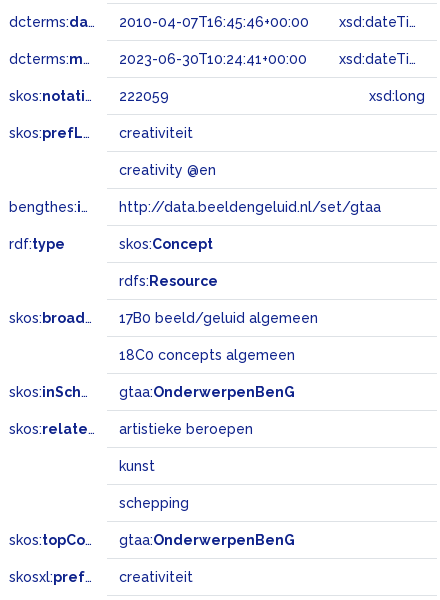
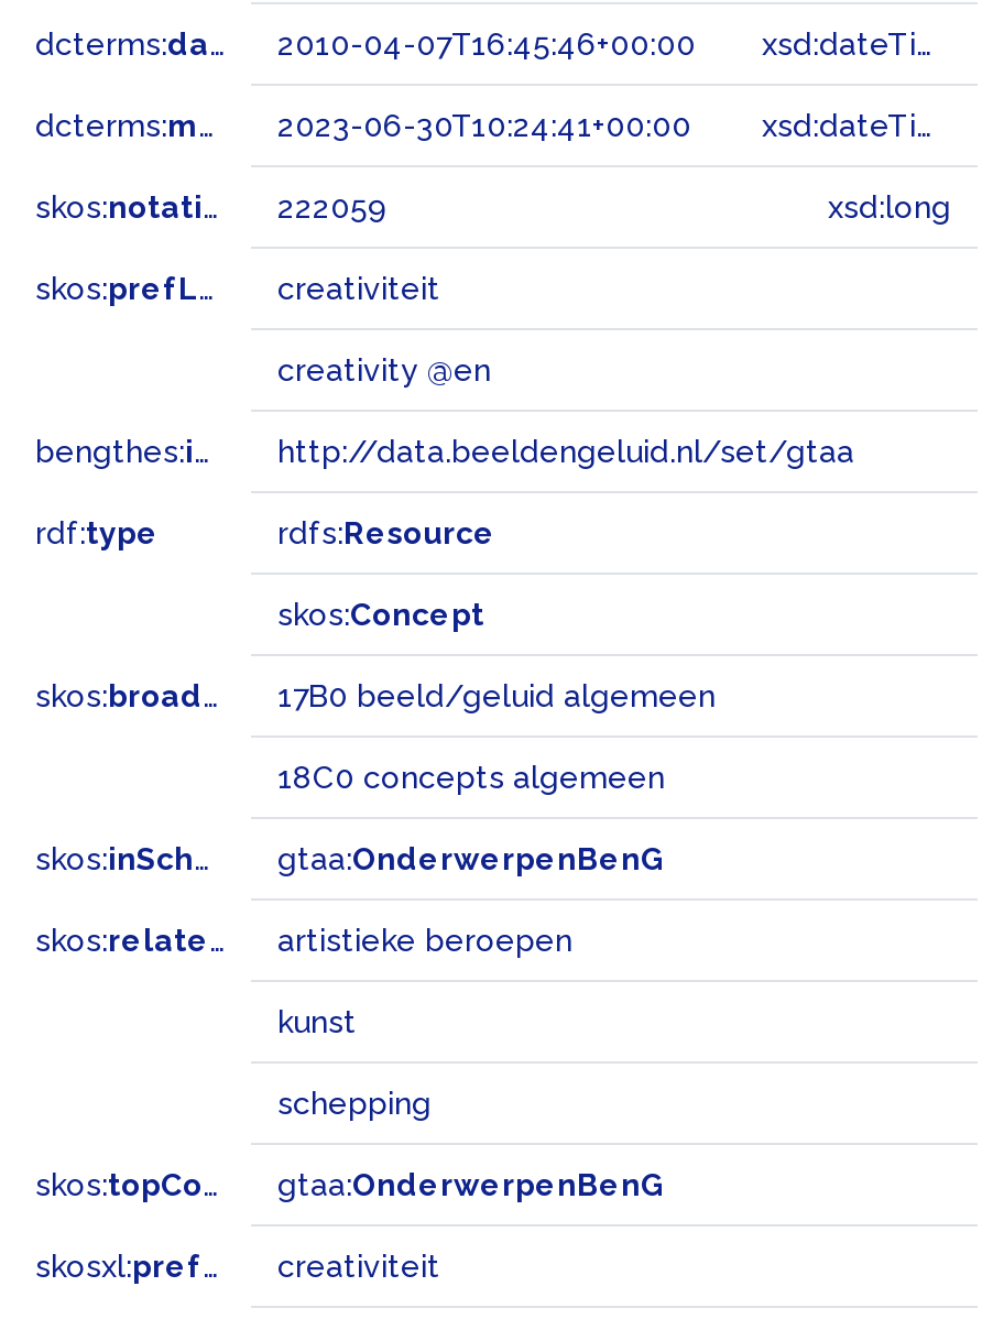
moved [119,236,213,252] -> [277,597,484,632]: skos:Concept
moved [119,273,218,289] -> [277,515,495,551]: rdfs:Resource

